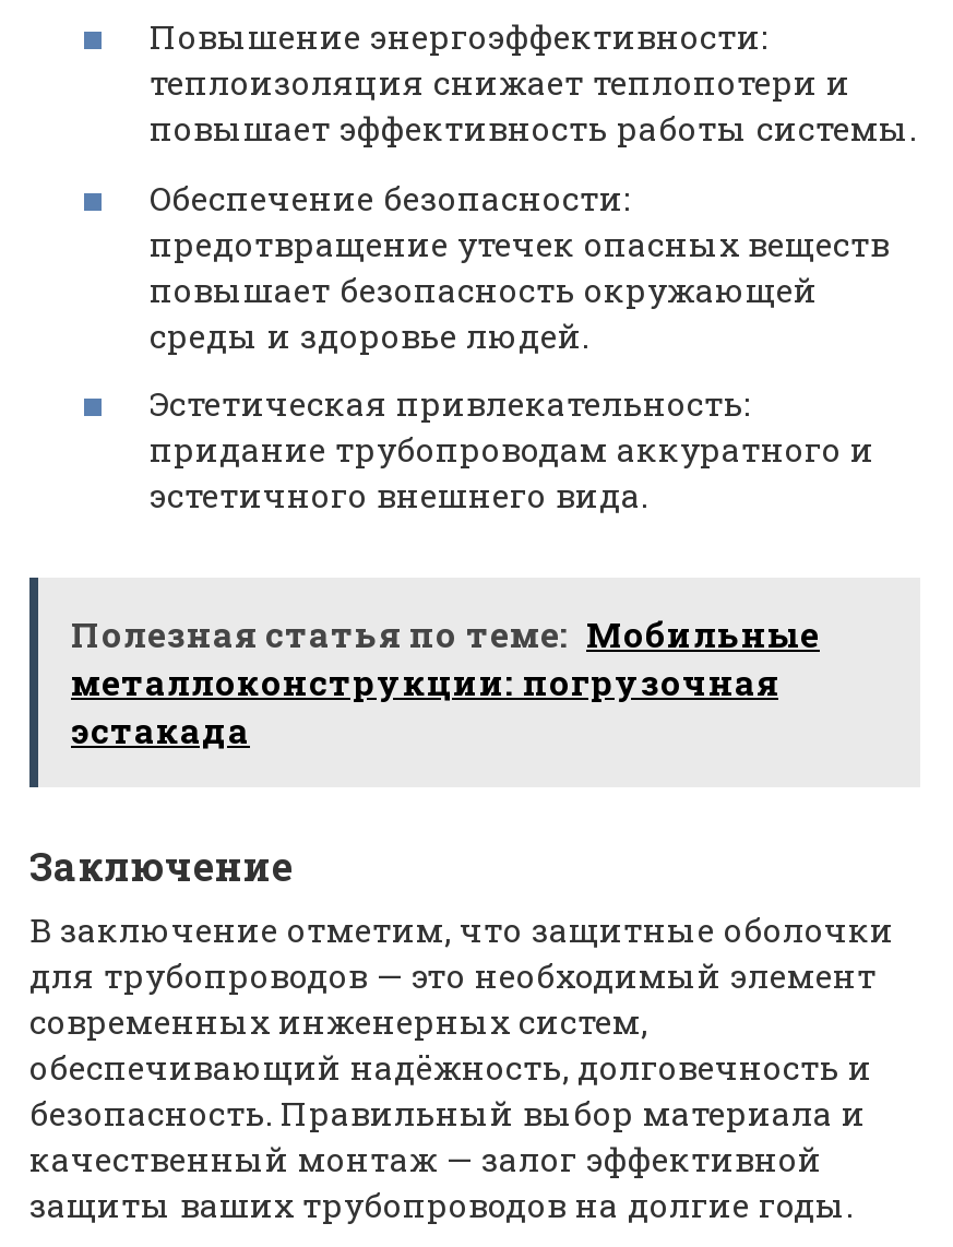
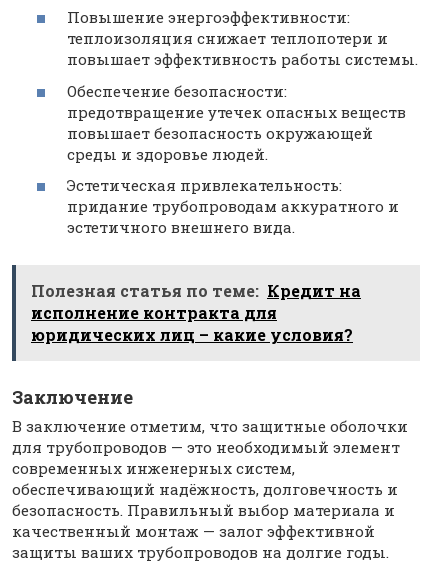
[71,611,820,753] Полезная статья по теме: Мобильные | металлоконструкции: погрузочная | эстакада -> [31,280,361,345] Полезная статья по теме: Кредит на | исполнение контракта для | юридических лиц – какие условия?

